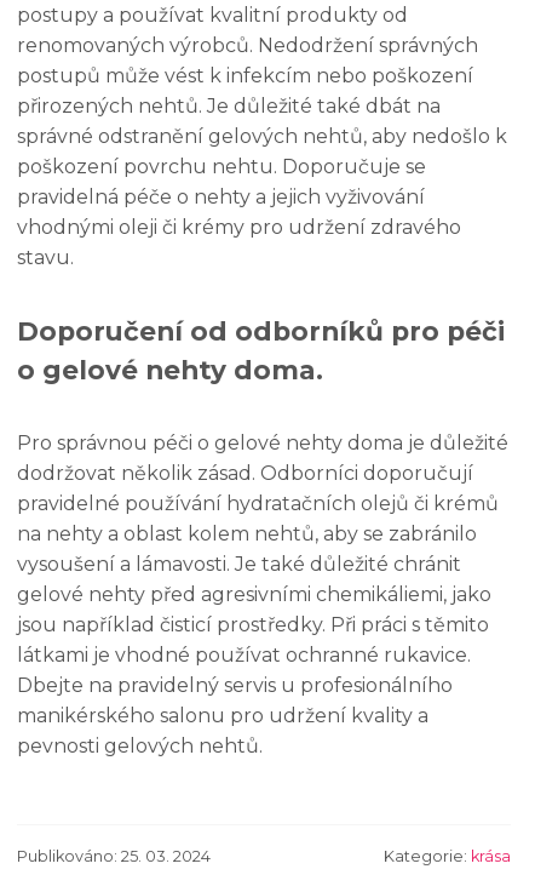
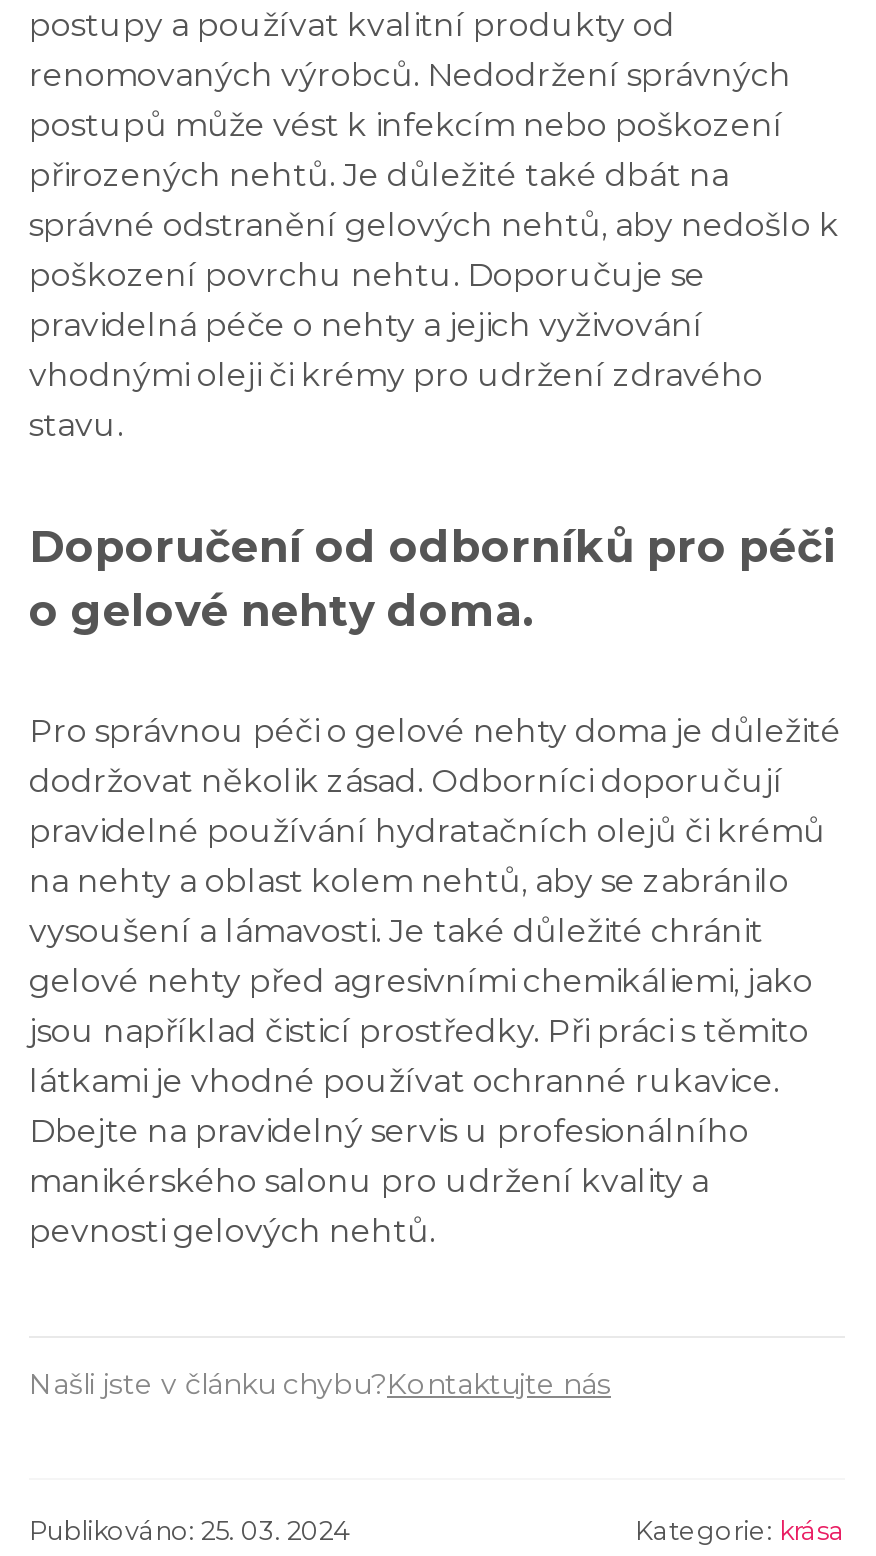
none -> [29,1365,611,1401] Našli jste v článku chybu?Kontaktujte nás

